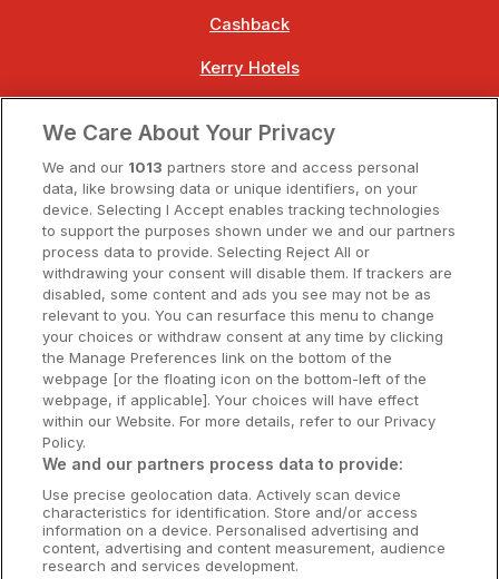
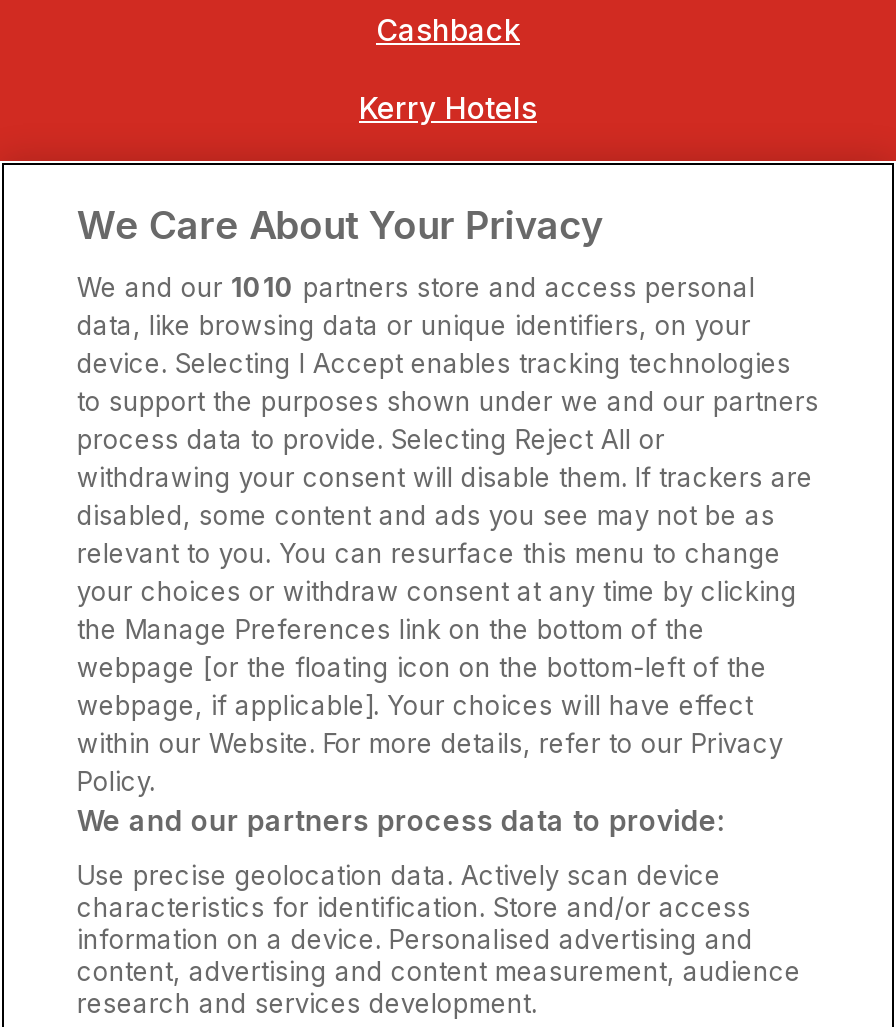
[43,158,419,176] We and our 1013 partners store and access personal -> [77,271,755,303] We and our 1010 partners store and access personal

